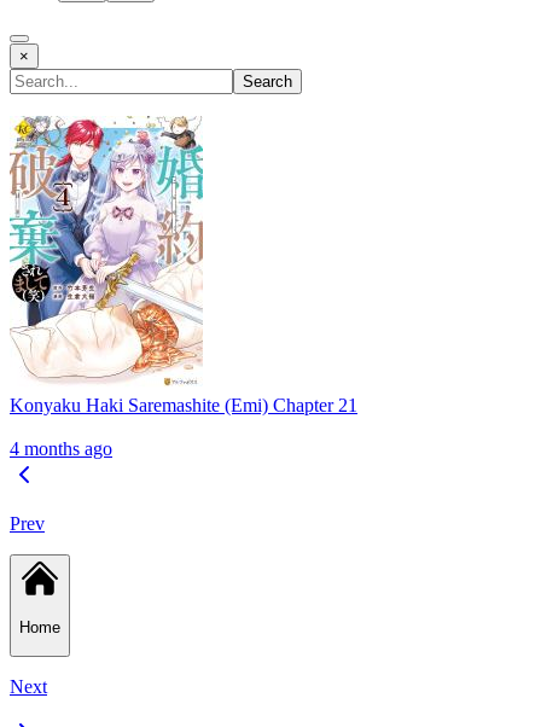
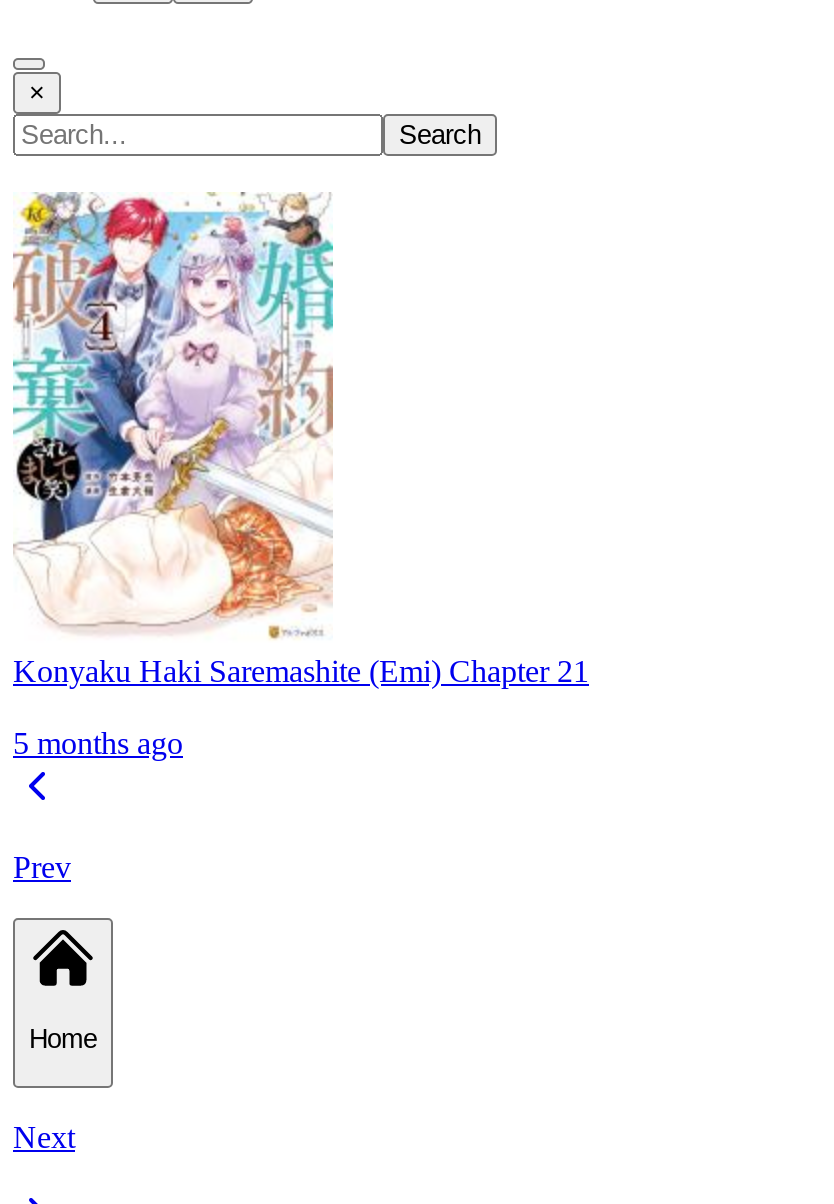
[10,438,112,459] 4 months ago -> [13,726,183,760] 5 months ago

